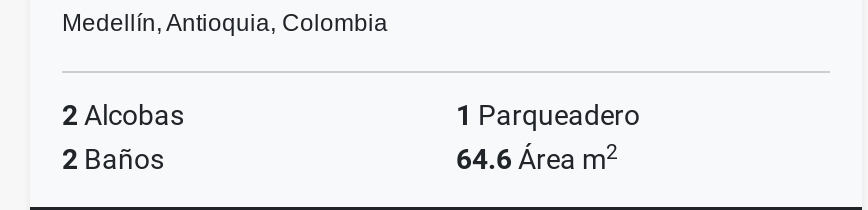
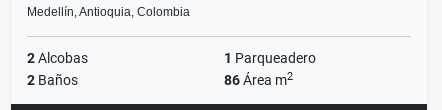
[456,139,618,175] 64.6 Área m2 -> [224,70,293,88] 86 Área m2

